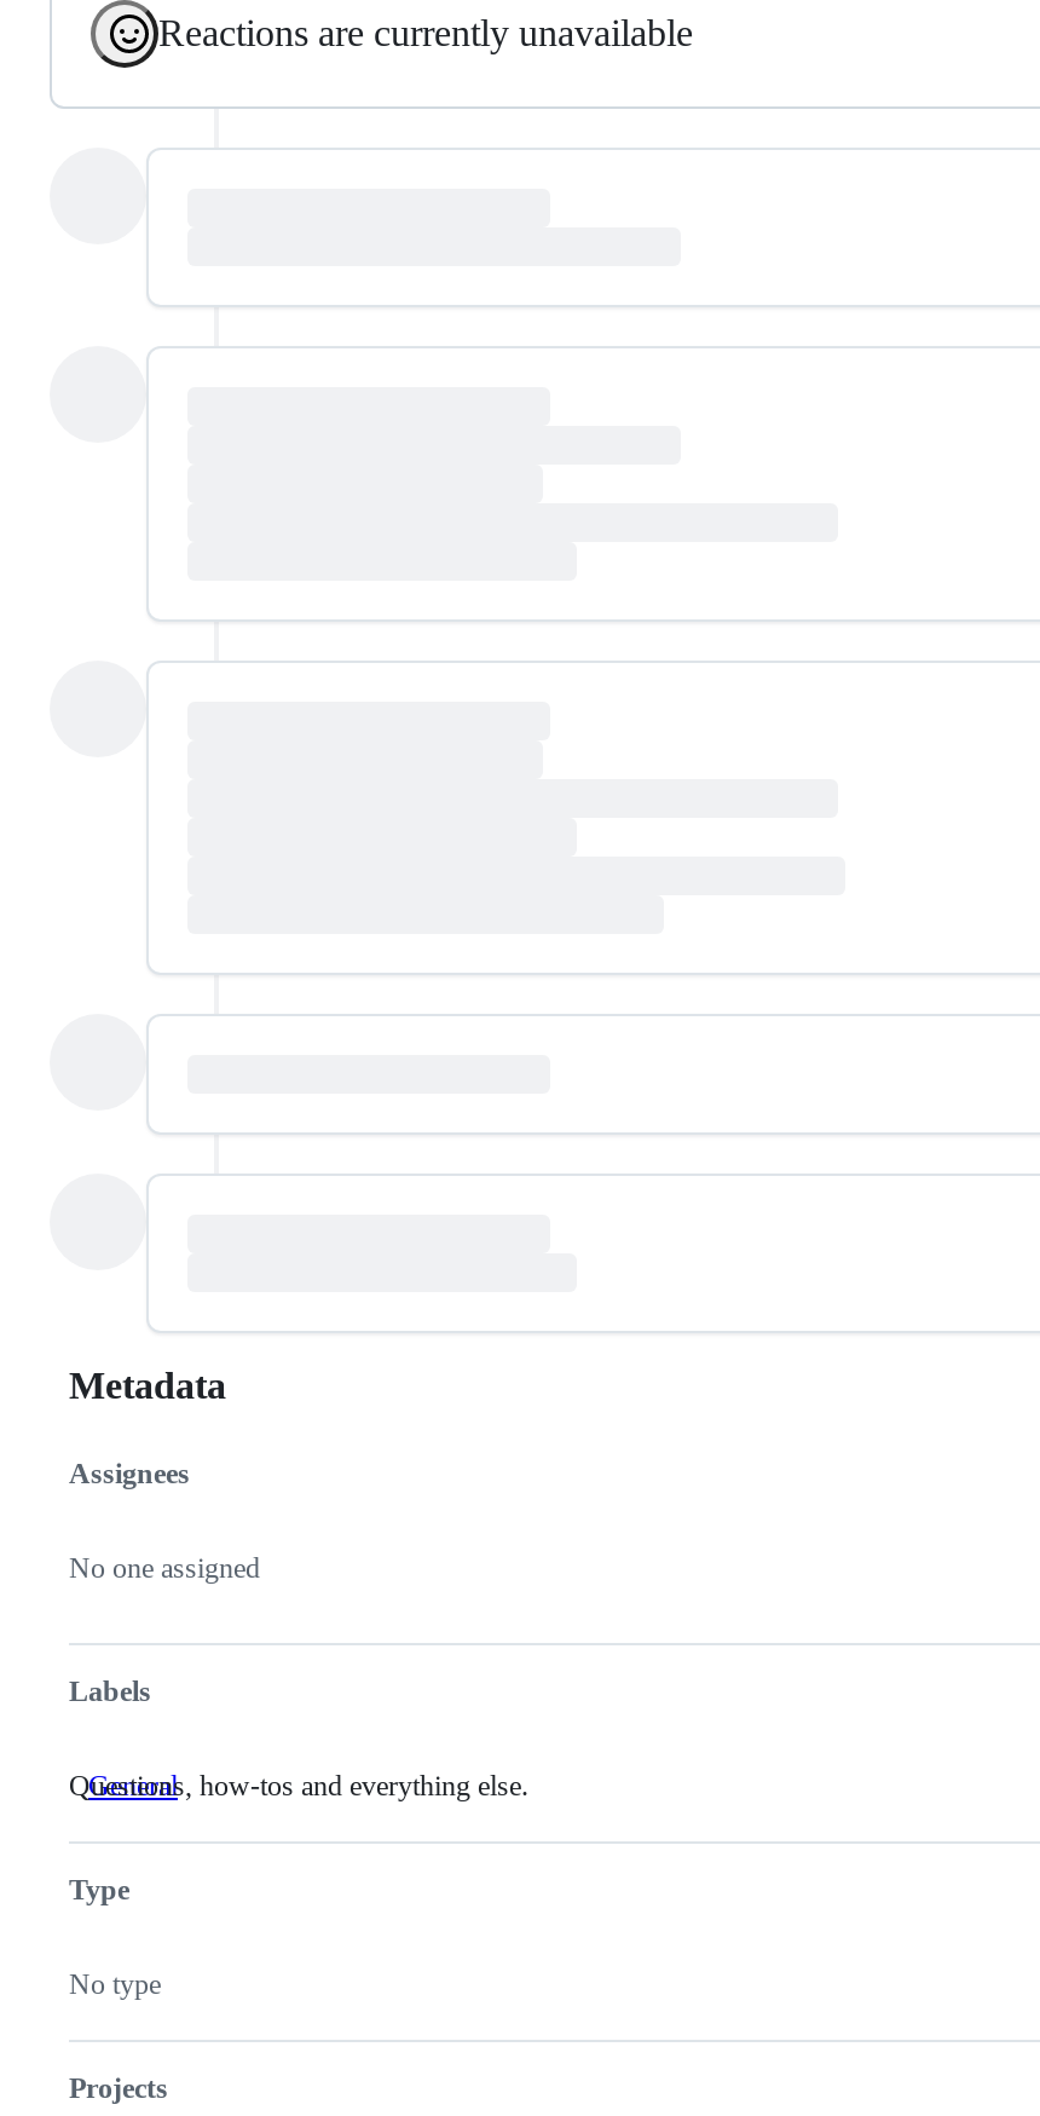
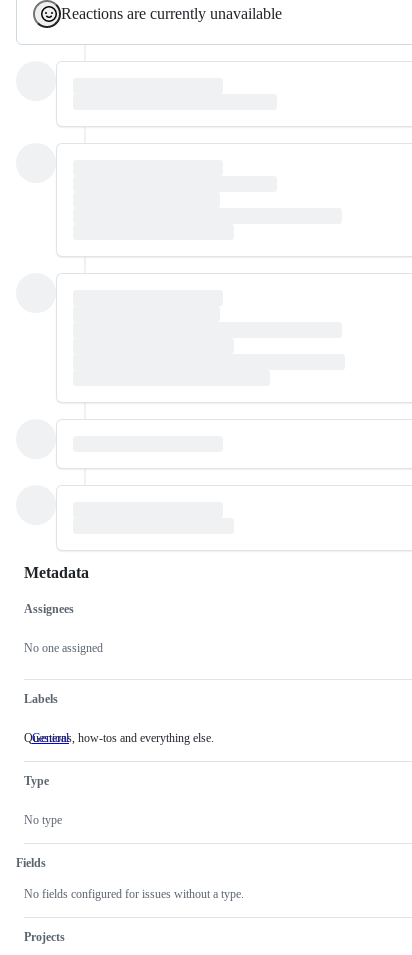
none -> [16,856,244,901] Fields | No fields configured for issues without a type.

